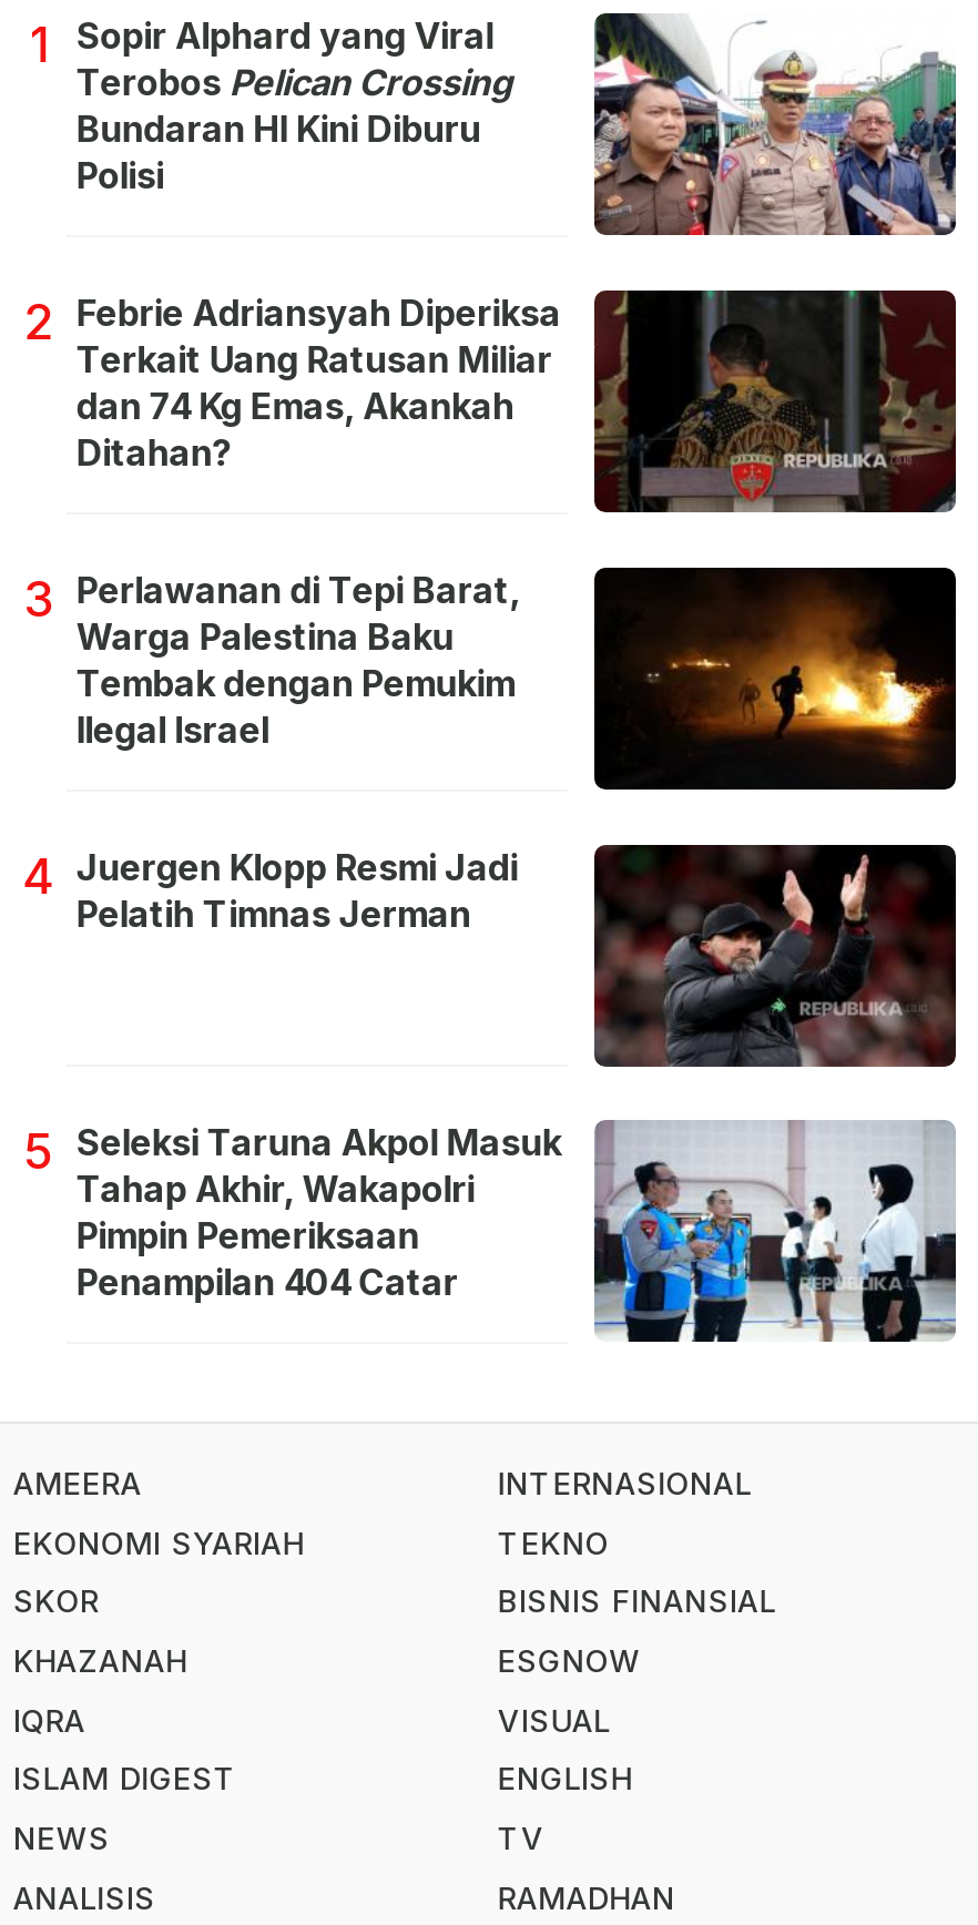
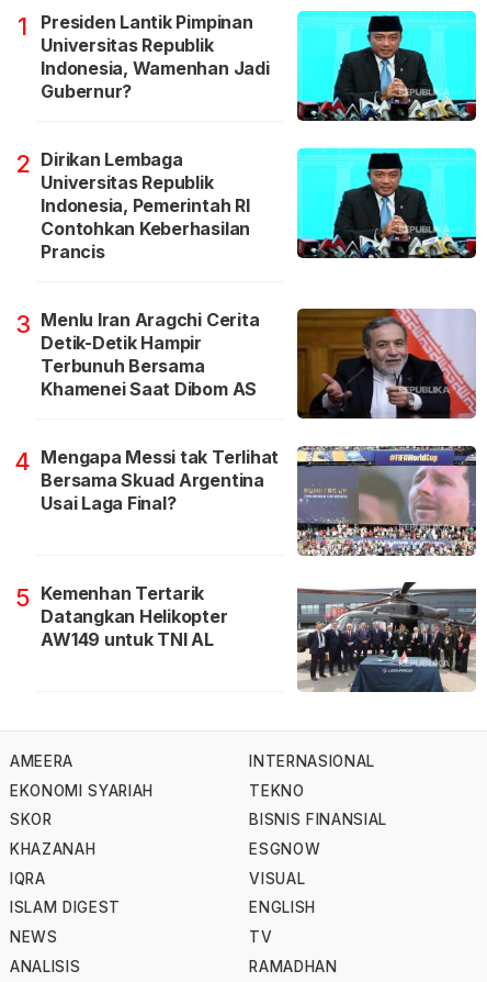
[76,11,958,237] [image] | Sopir Alphard yang Viral | Terobos Pelican Crossing | Bundaran HI Kini Diburu | Polisi -> [41,10,477,122] [image] | Presiden Lantik Pimpinan | Universitas Republik | Indonesia, Wamenhan Jadi | Gubernur?
[24,292,561,476] 2 Febrie Adriansyah Diperiksa | Terkait Uang Ratusan Miliar | dan 74 Kg Emas, Akankah | Ditahan? -> [15,149,250,263] 2 Dirikan Lembaga | Universitas Republik | Indonesia, Pemerintah RI | Contohkan Keberhasilan | Prancis
[592,288,958,512] [image] -> [296,147,477,259] [image]
[24,566,958,792] [image] | 3 Perlawanan di Tepi Barat, | Warga Palestina Baku | Tembak dengan Pemukim | Ilegal Israel -> [15,308,477,420] [image] | 3 Menlu Iran Aragchi Cerita | Detik-Detik Hampir | Terbunuh Bersama | Khamenei Saat Dibom AS
[23,843,958,1067] [image] | 4 Juergen Klopp Resmi Jadi | Pelatih Timnas Jerman -> [14,445,477,557] [image] | 4 Mengapa Messi tak Terlihat | Bersama Skuad Argentina | Usai Laga Final?
[24,1121,561,1305] 5 Seleksi Taruna Akpol Masuk | Tahap Akhir, Wakapolri | Pimpin Pemeriksaan | Penampilan 404 Catar -> [15,583,228,651] 5 Kemenhan Tertarik | Datangkan Helikopter | AW149 untuk TNI AL
[594,1118,956,1344] [image] -> [297,581,476,693] [image]

